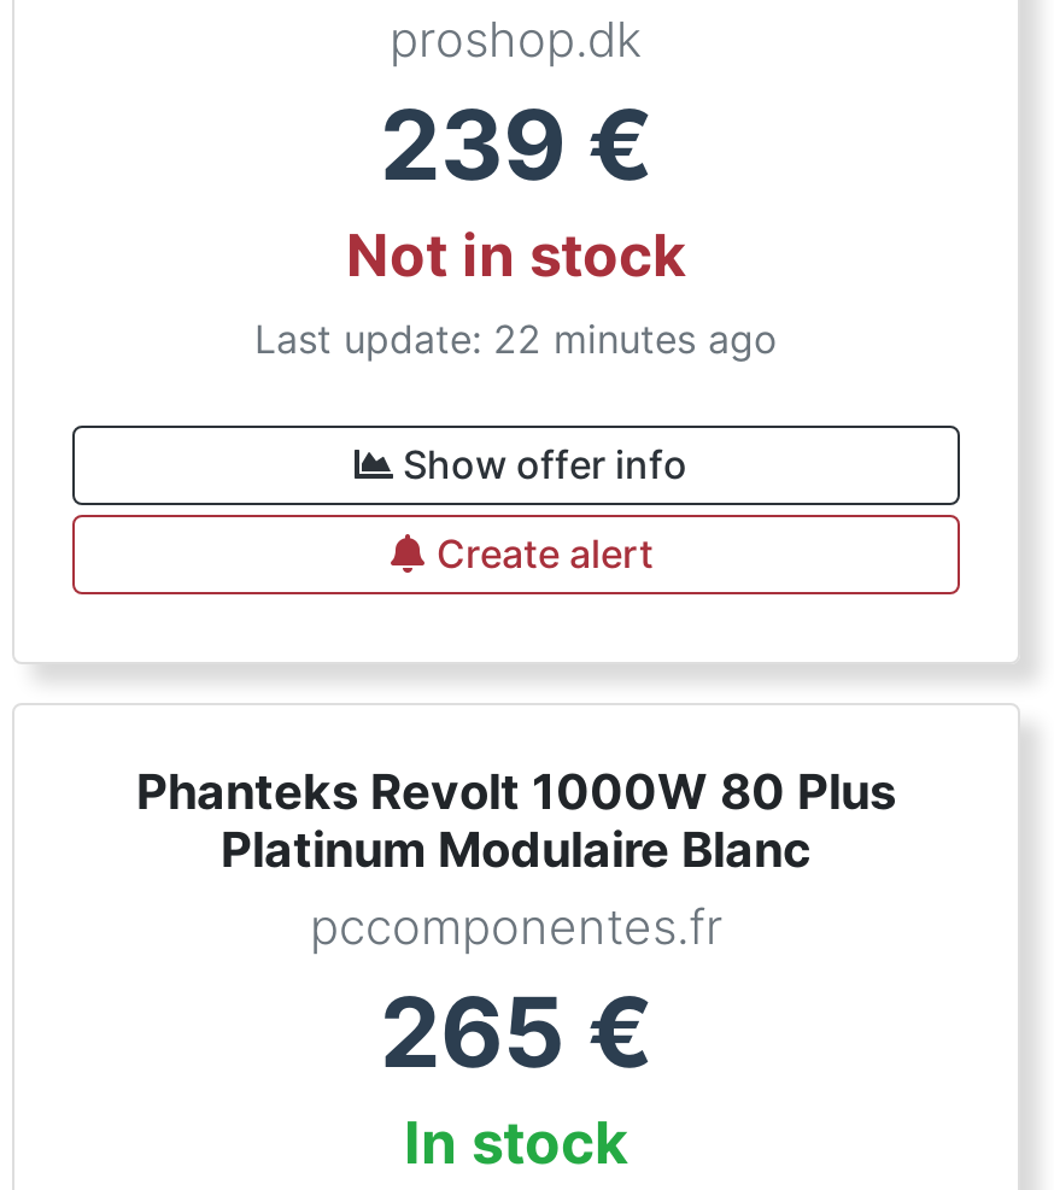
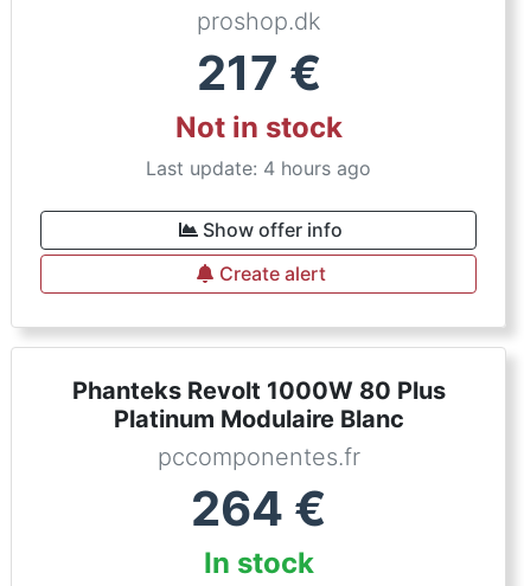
[380,86,652,204] 239 € -> [196,44,321,102] 217 €
[254,315,778,363] Last update: 22 minutes ago -> [146,156,371,180] Last update: 4 hours ago
[380,973,652,1091] 265 € -> [191,479,326,537] 264 €

